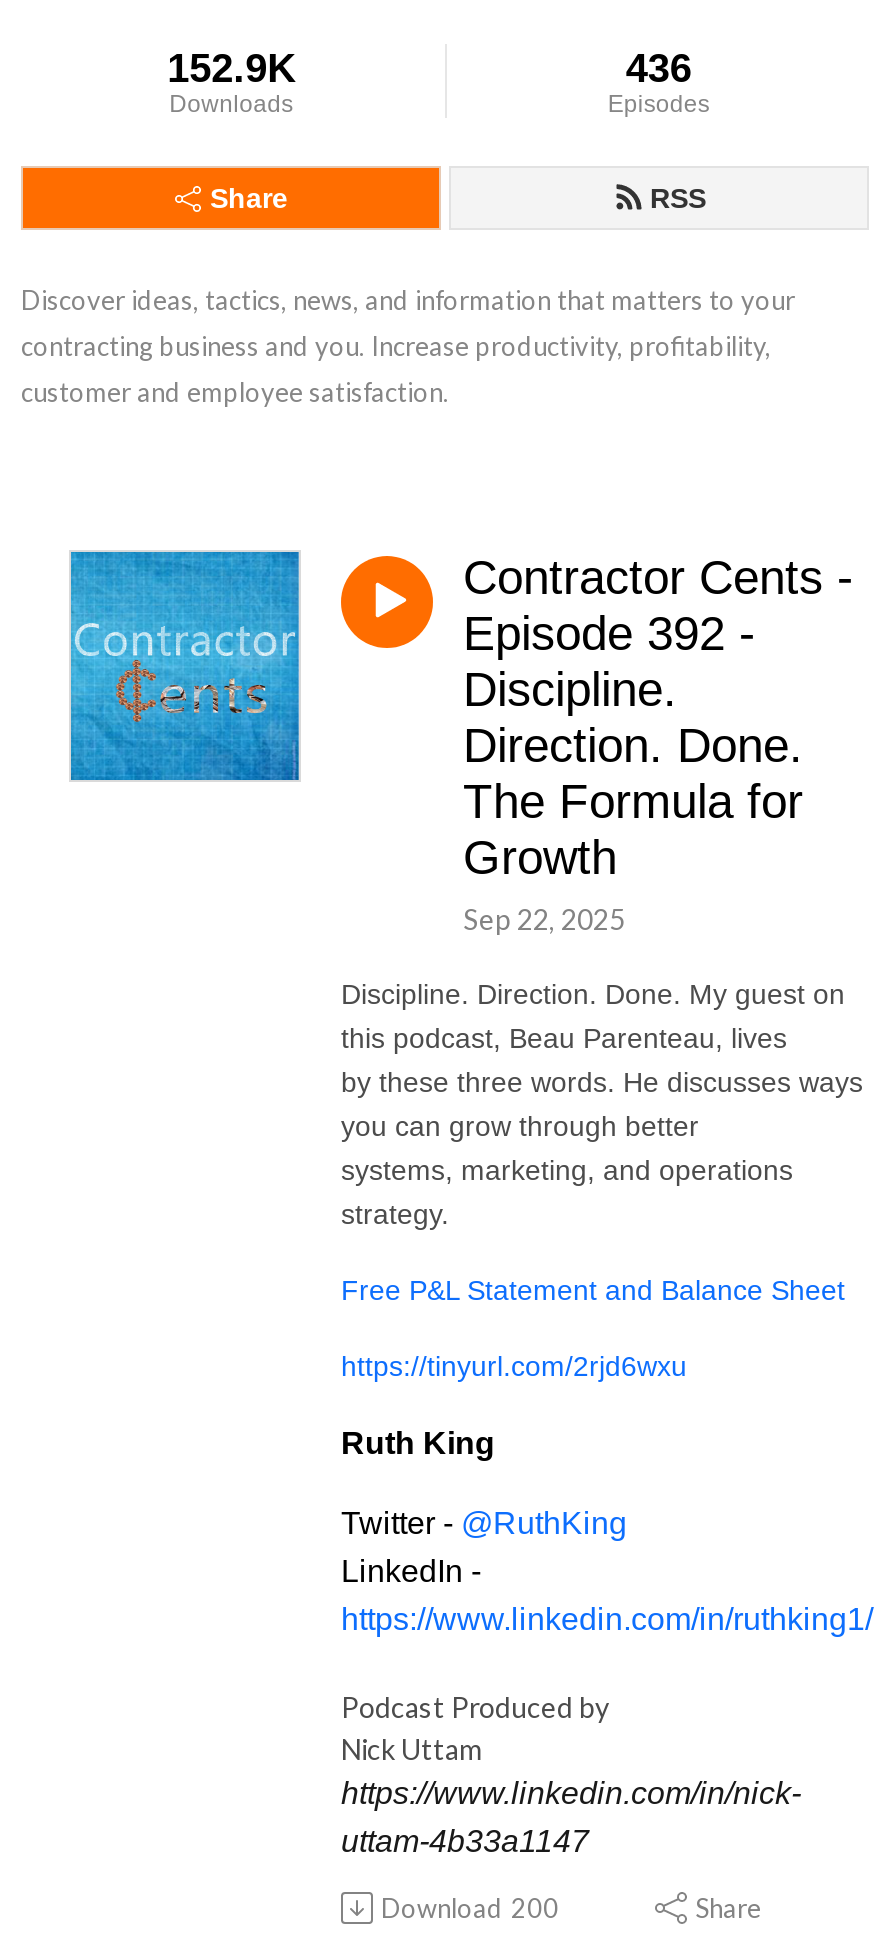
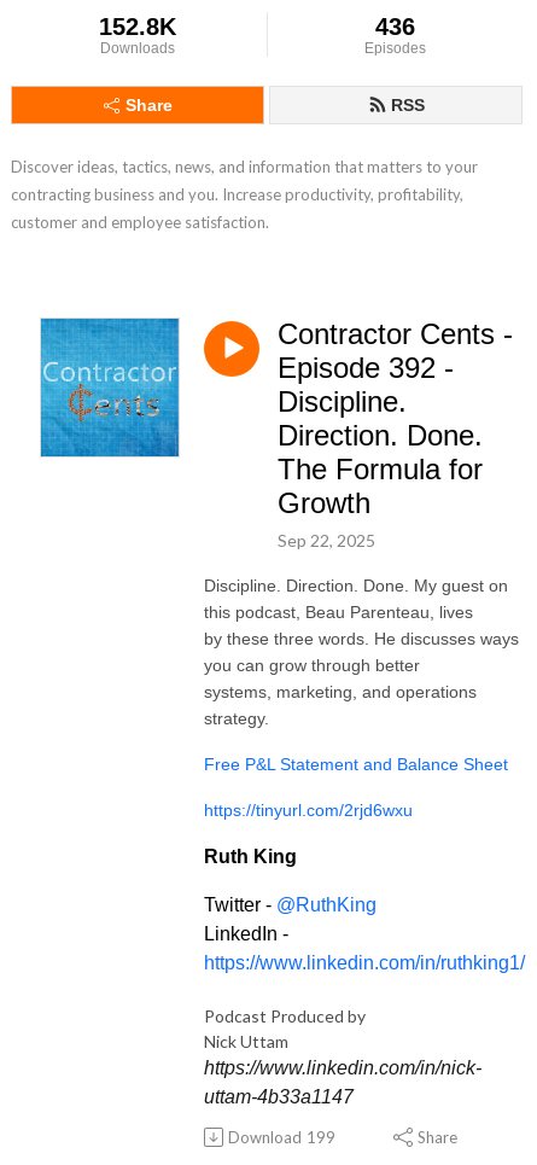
[167,46,295,90] 152.9K -> [99,13,176,40] 152.8K
[381,1892,559,1924] Download 200 -> [228,1128,335,1147] Download 199

